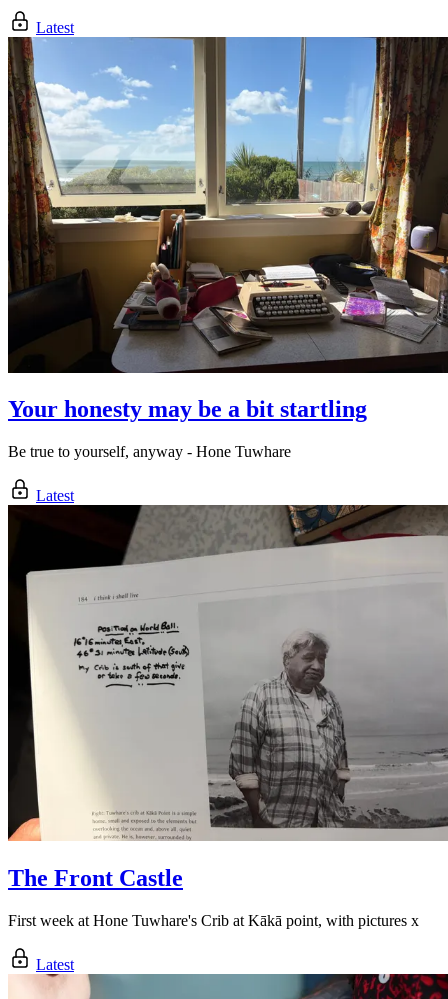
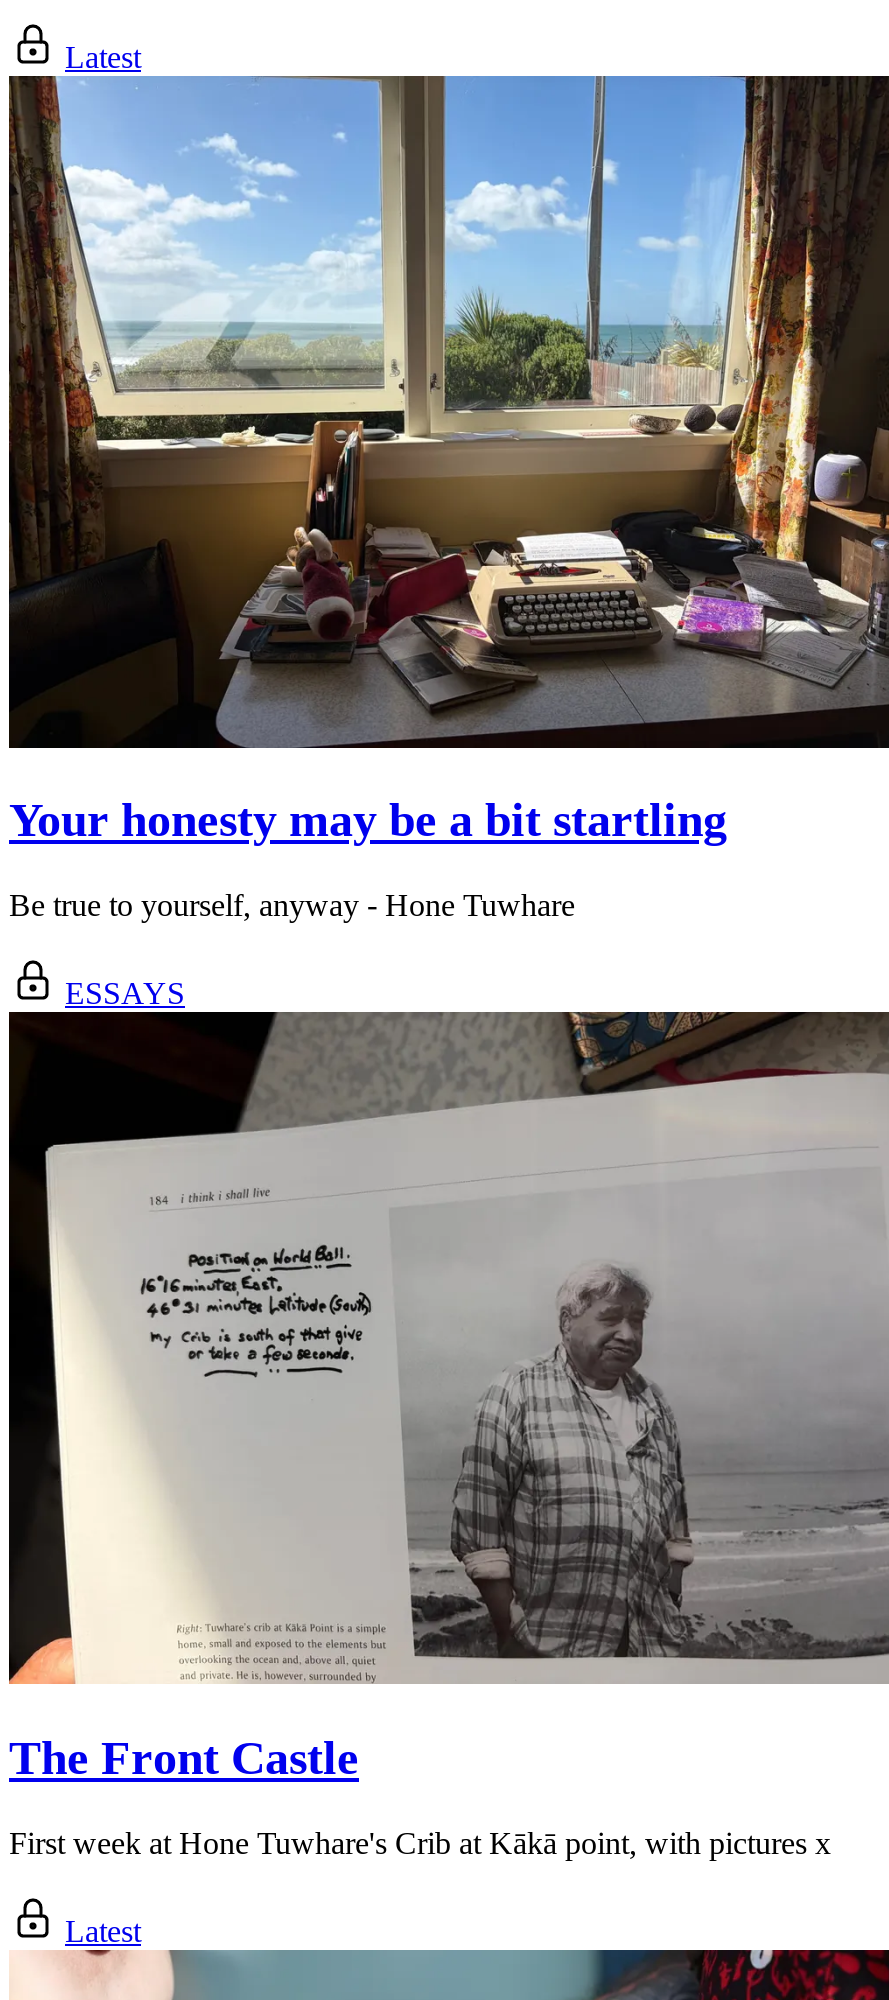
[36,487,74,504] Latest -> [65,977,185,1011] ESSAYS

